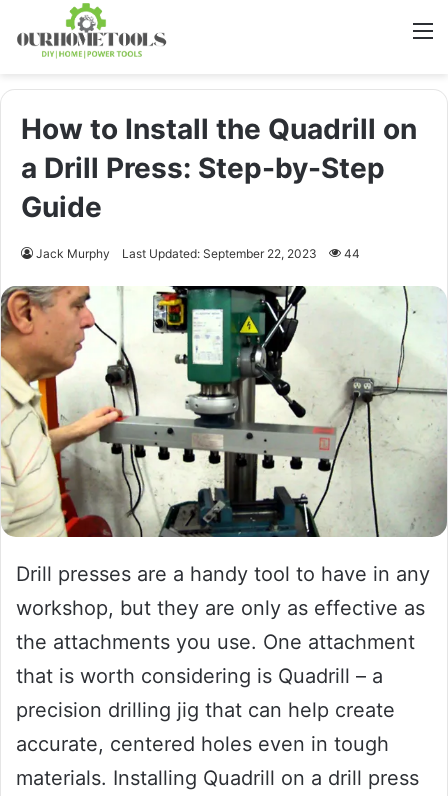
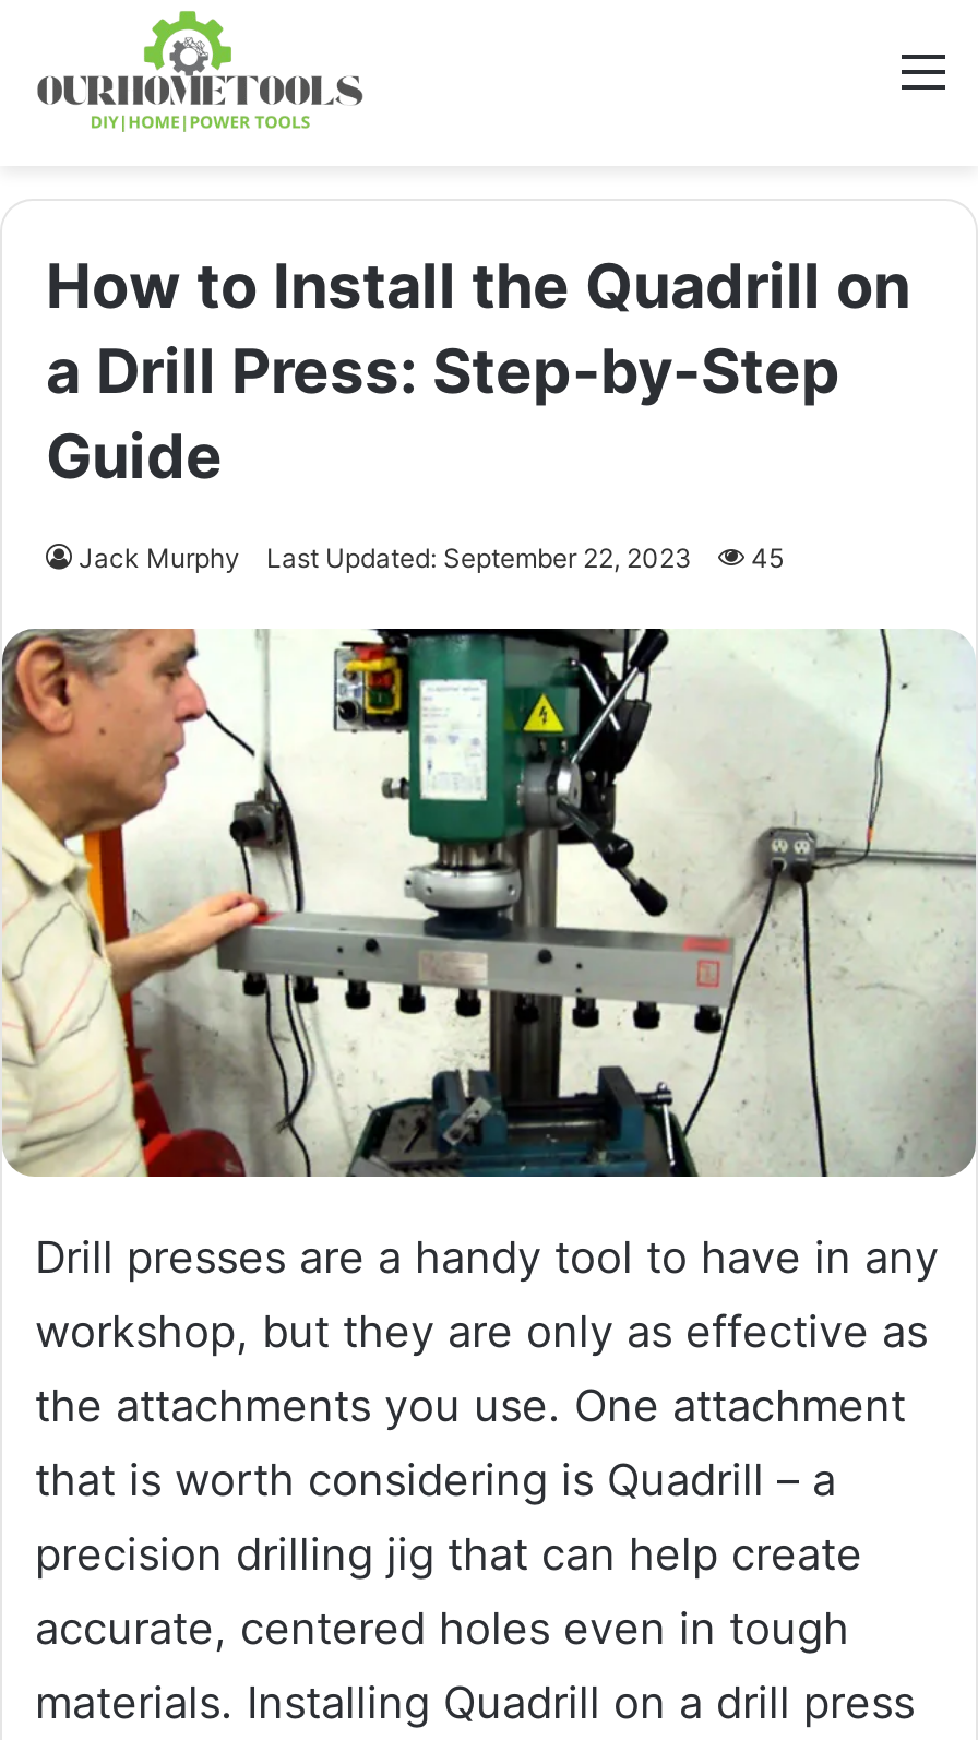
[36,246,360,261] Jack Murphy Last Updated: September 22, 2023 44 -> [79,541,784,574] Jack Murphy Last Updated: September 22, 2023 45

